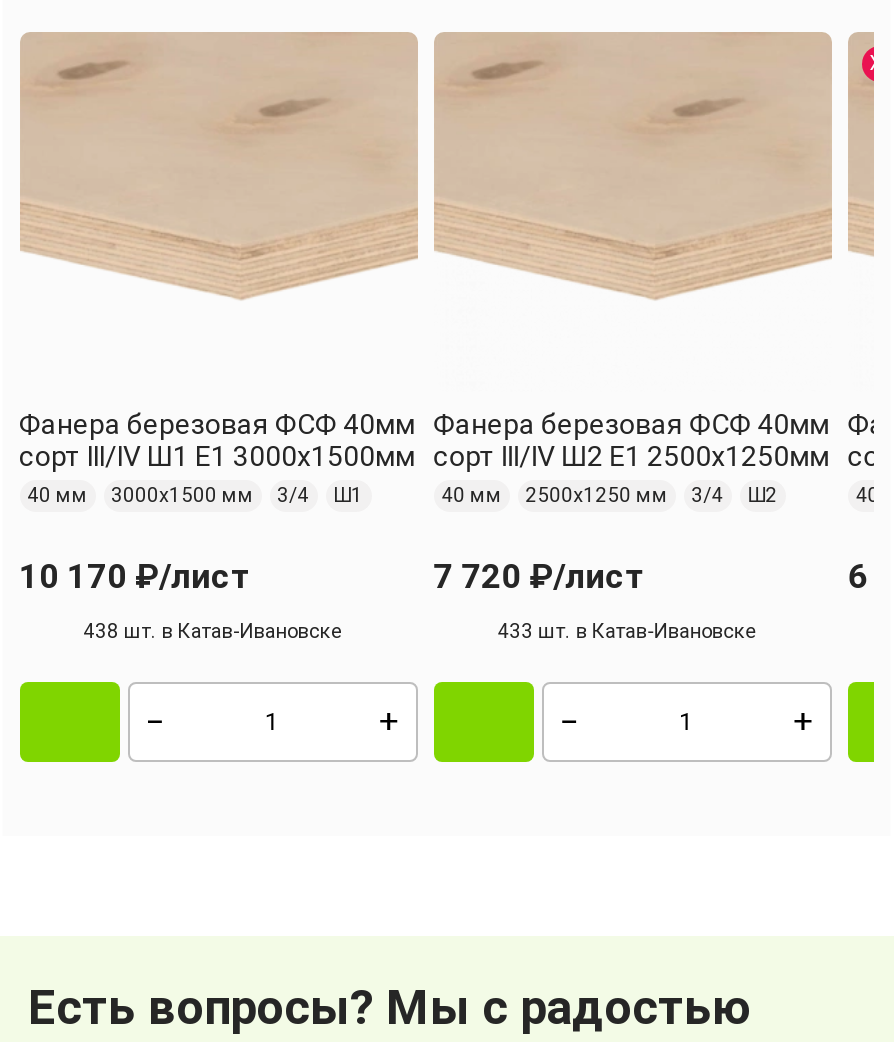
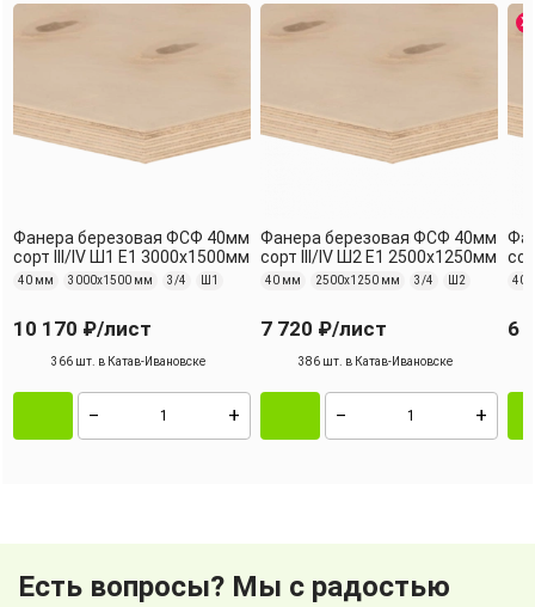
[83,620,341,642] 438 шт. в Катав-Ивановске -> [51,355,205,368] 366 шт. в Катав-Ивановске
[497,620,755,642] 433 шт. в Катав-Ивановске -> [298,355,452,368] 386 шт. в Катав-Ивановске

